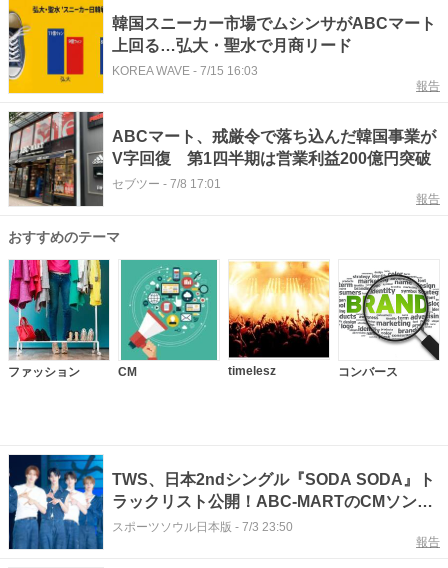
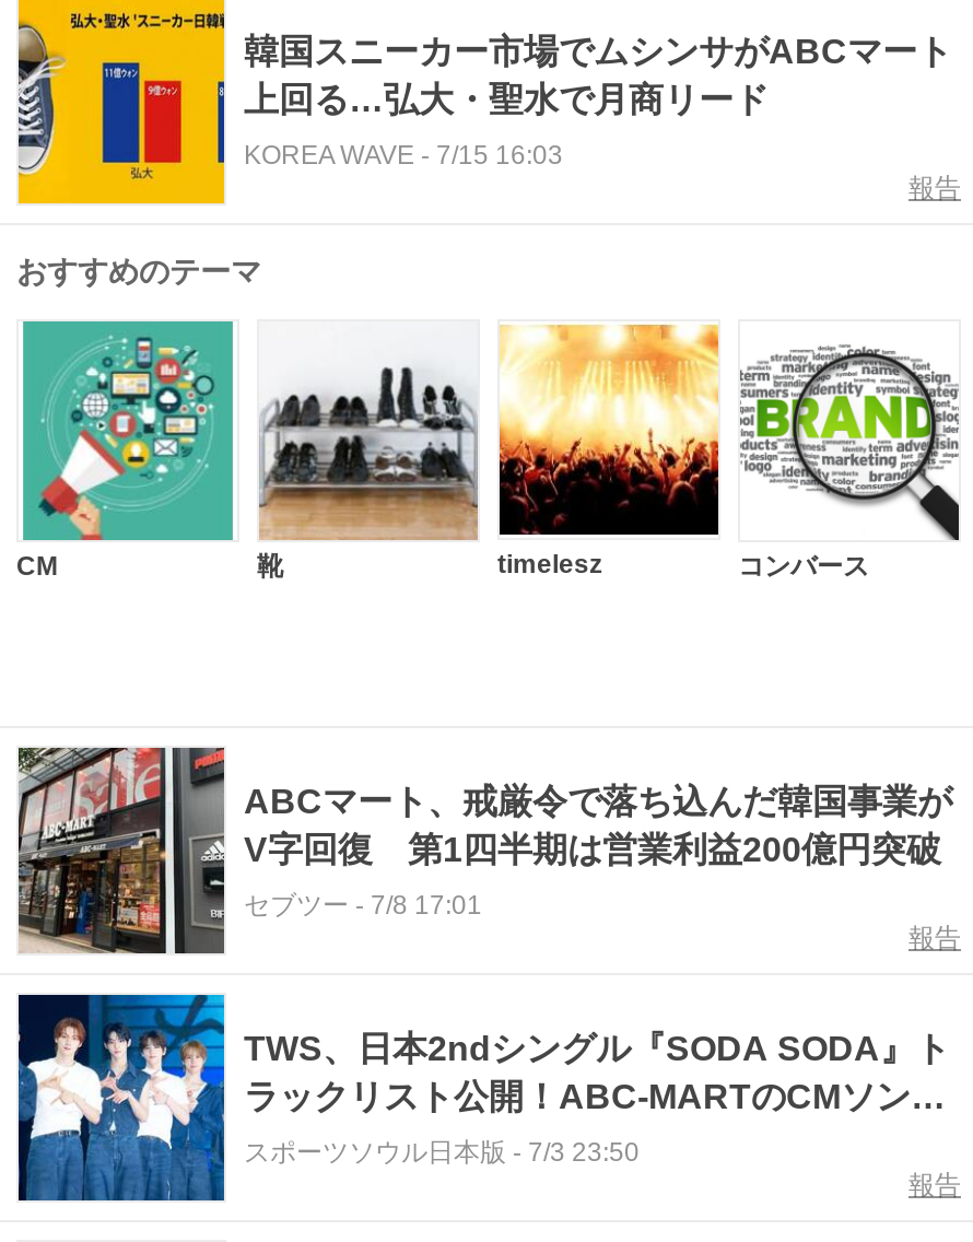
none -> [19,306,283,582] [image] | 靴
none -> [257,363,480,542] [image]
moved [7,110,440,208] -> [14,743,961,958]: [image] | ABCマート、戒厳令で落ち込んだ韓国事業が | V字回復 第1四半期は営業利益200億円突破 | セブツー- 7/8 17:01 | 報告
moved [8,229,120,245] -> [16,254,261,289]: おすすめのテーマ
[8,259,110,379] [image] | ファッション -> none
moved [118,261,398,379] -> [16,324,869,582]: [image] | CM | timelesz | コンバース
[120,259,218,361] [image] -> none

